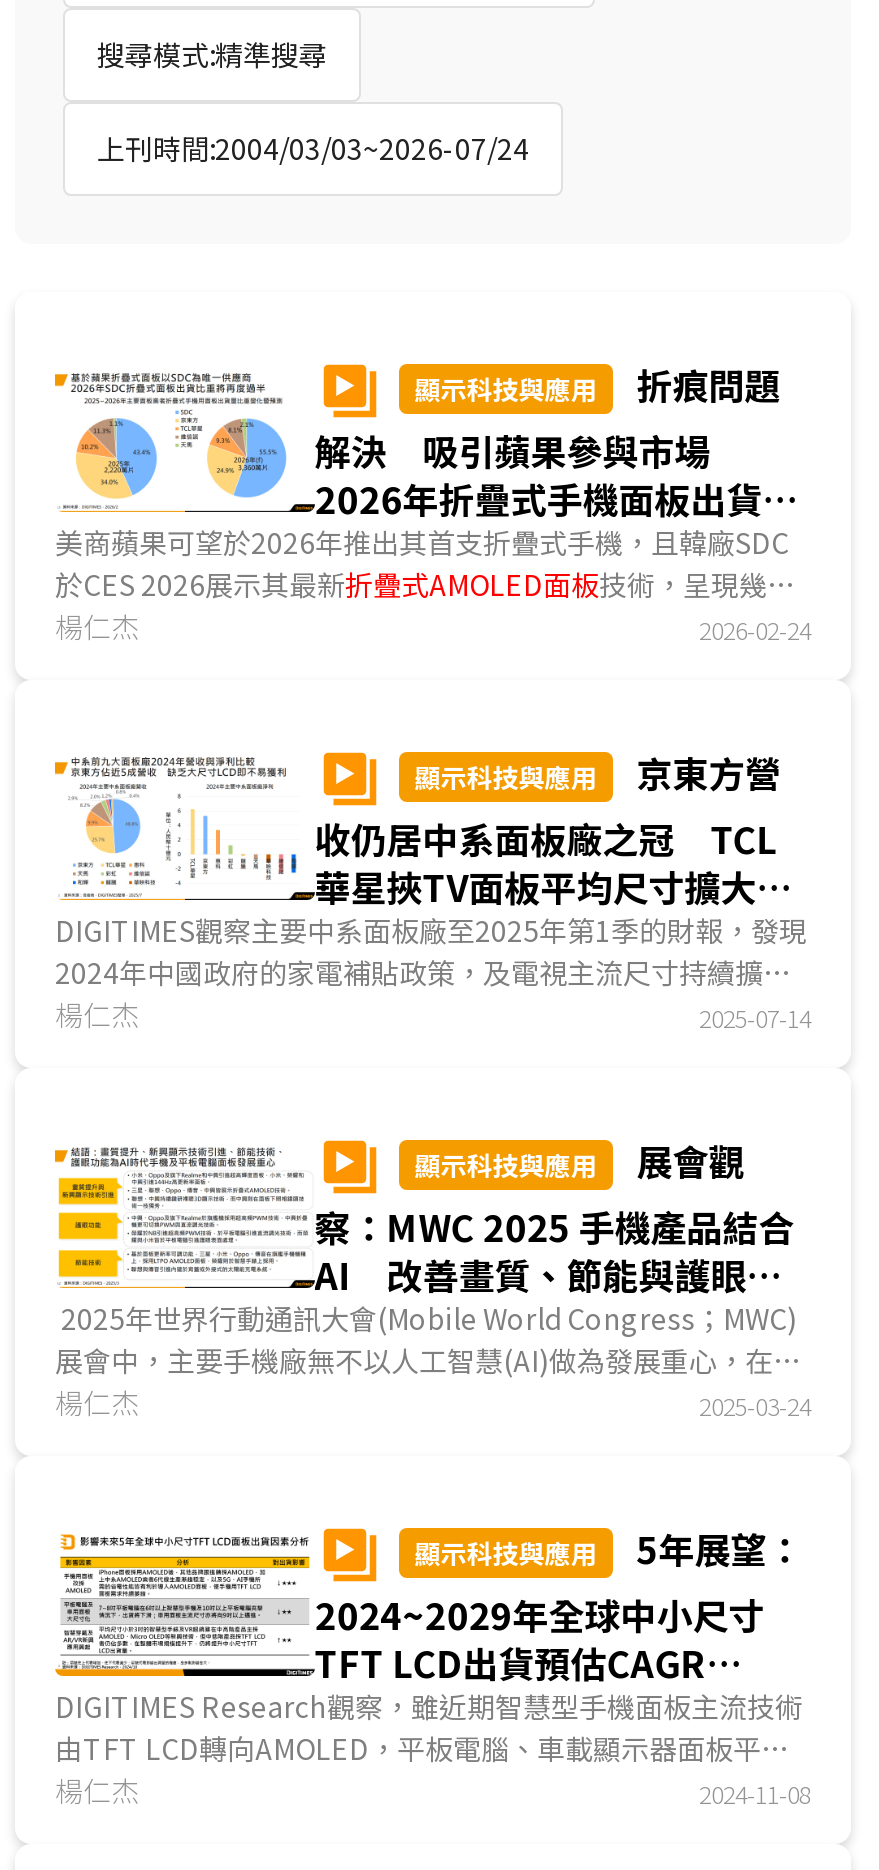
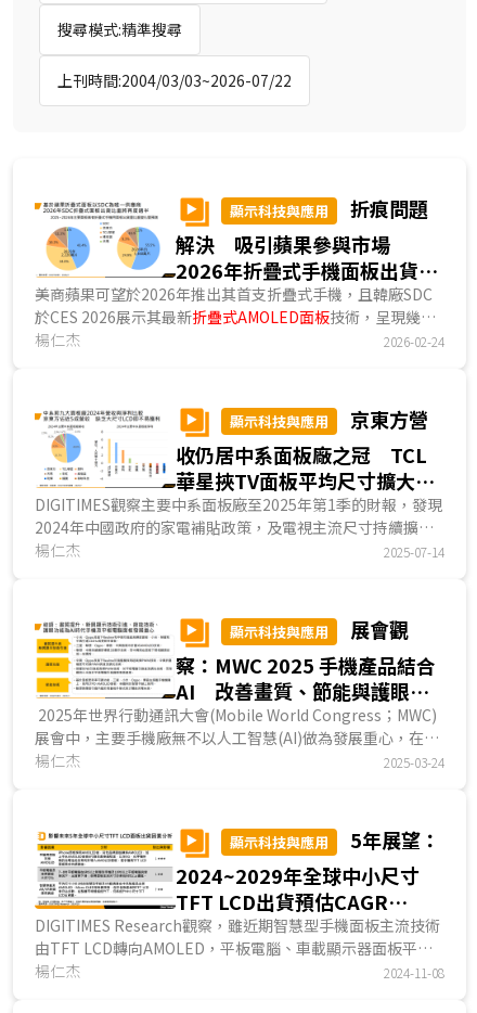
[97,128,529,168] 上刊時間:2004/03/03~2026-07/24 -> [57,69,292,91] 上刊時間:2004/03/03~2026-07/22

